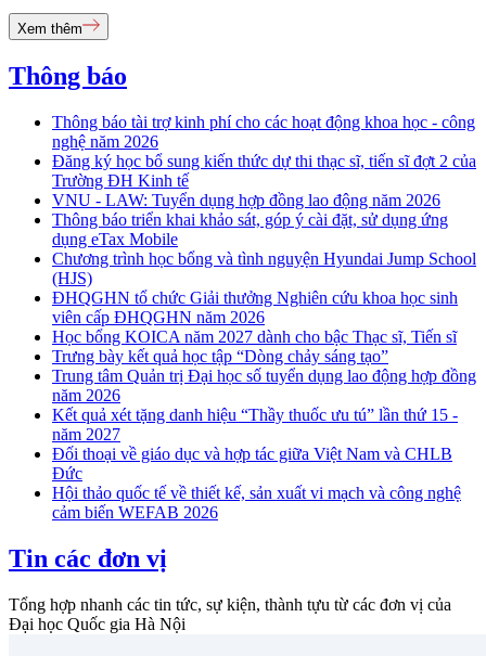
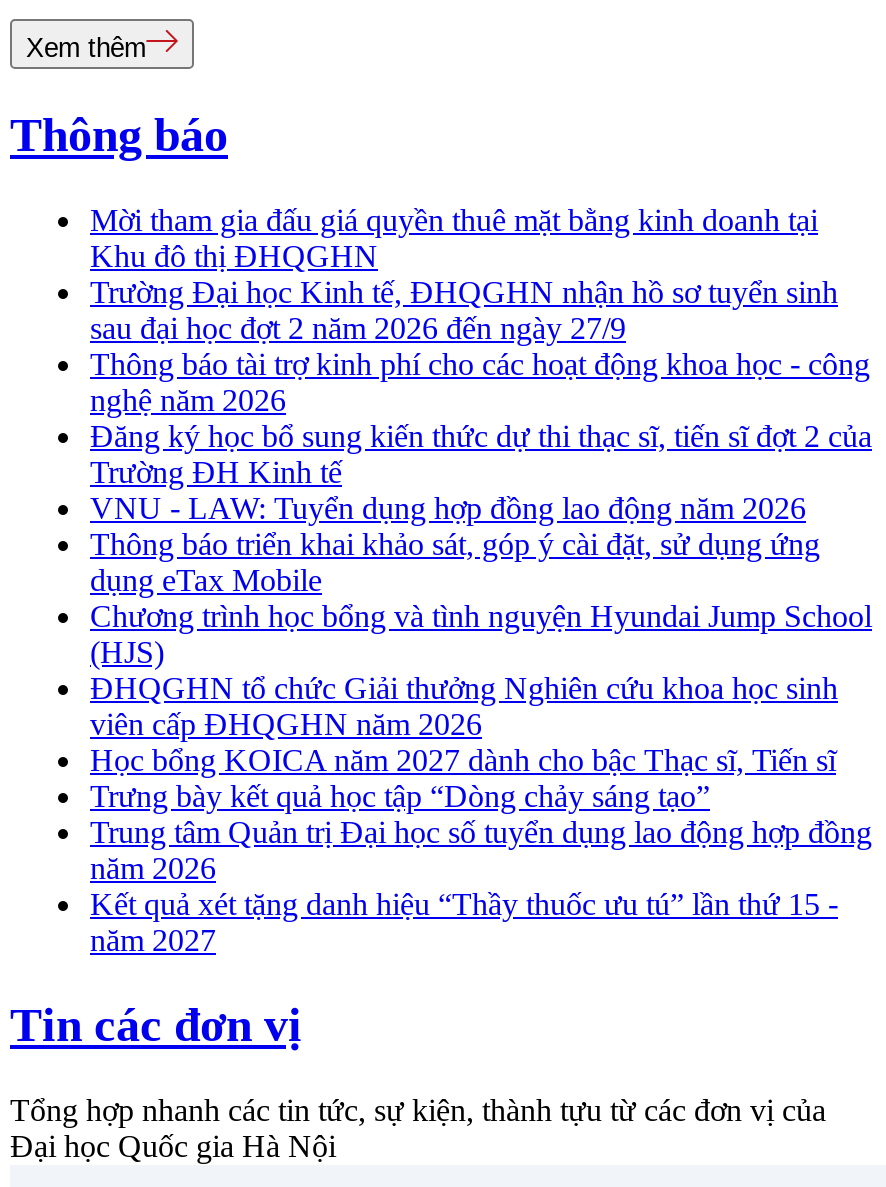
none -> [90,203,838,345] Mời tham gia đấu giá quyền thuê mặt bằng kinh doanh tại | Khu đô thị ĐHQGHN | Trường Đại học Kinh tế, ĐHQGHN nhận hồ sơ tuyển sinh | sau đại học đợt 2 năm 2026 đến ngày 27/9
moved [52,113,476,444] -> [90,347,872,957]: Thông báo tài trợ kinh phí cho các hoạt động khoa học - công | nghệ năm 2026 | Đăng ký học bổ sung kiến thức dự thi thạc sĩ, tiến sĩ đợt 2 của | ... | Kết quả xét tặng danh hiệu “Thầy thuốc ưu tú” lần thứ 15 - | năm 2027
[52,445,461,522] Đối thoại về giáo dục và hợp tác giữa Việt Nam và CHLB | Đức | Hội thảo quốc tế về thiết kế, sản xuất vi mạch và công nghệ | cảm biến WEFAB 2026 -> none

